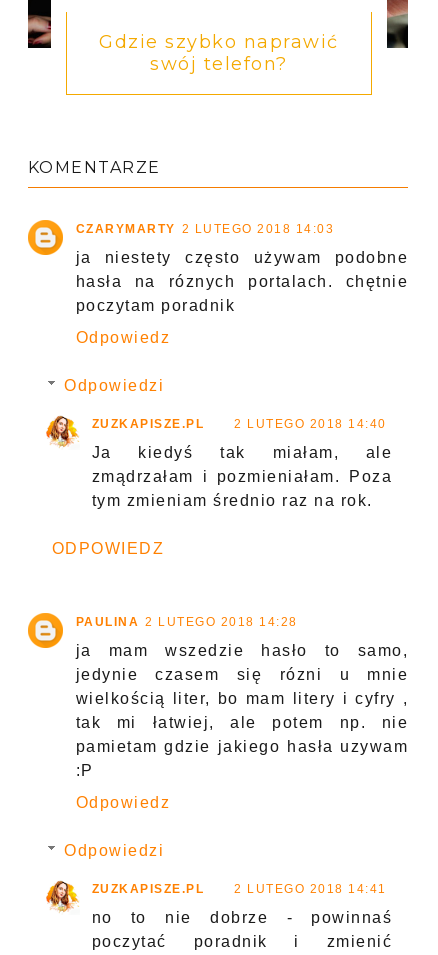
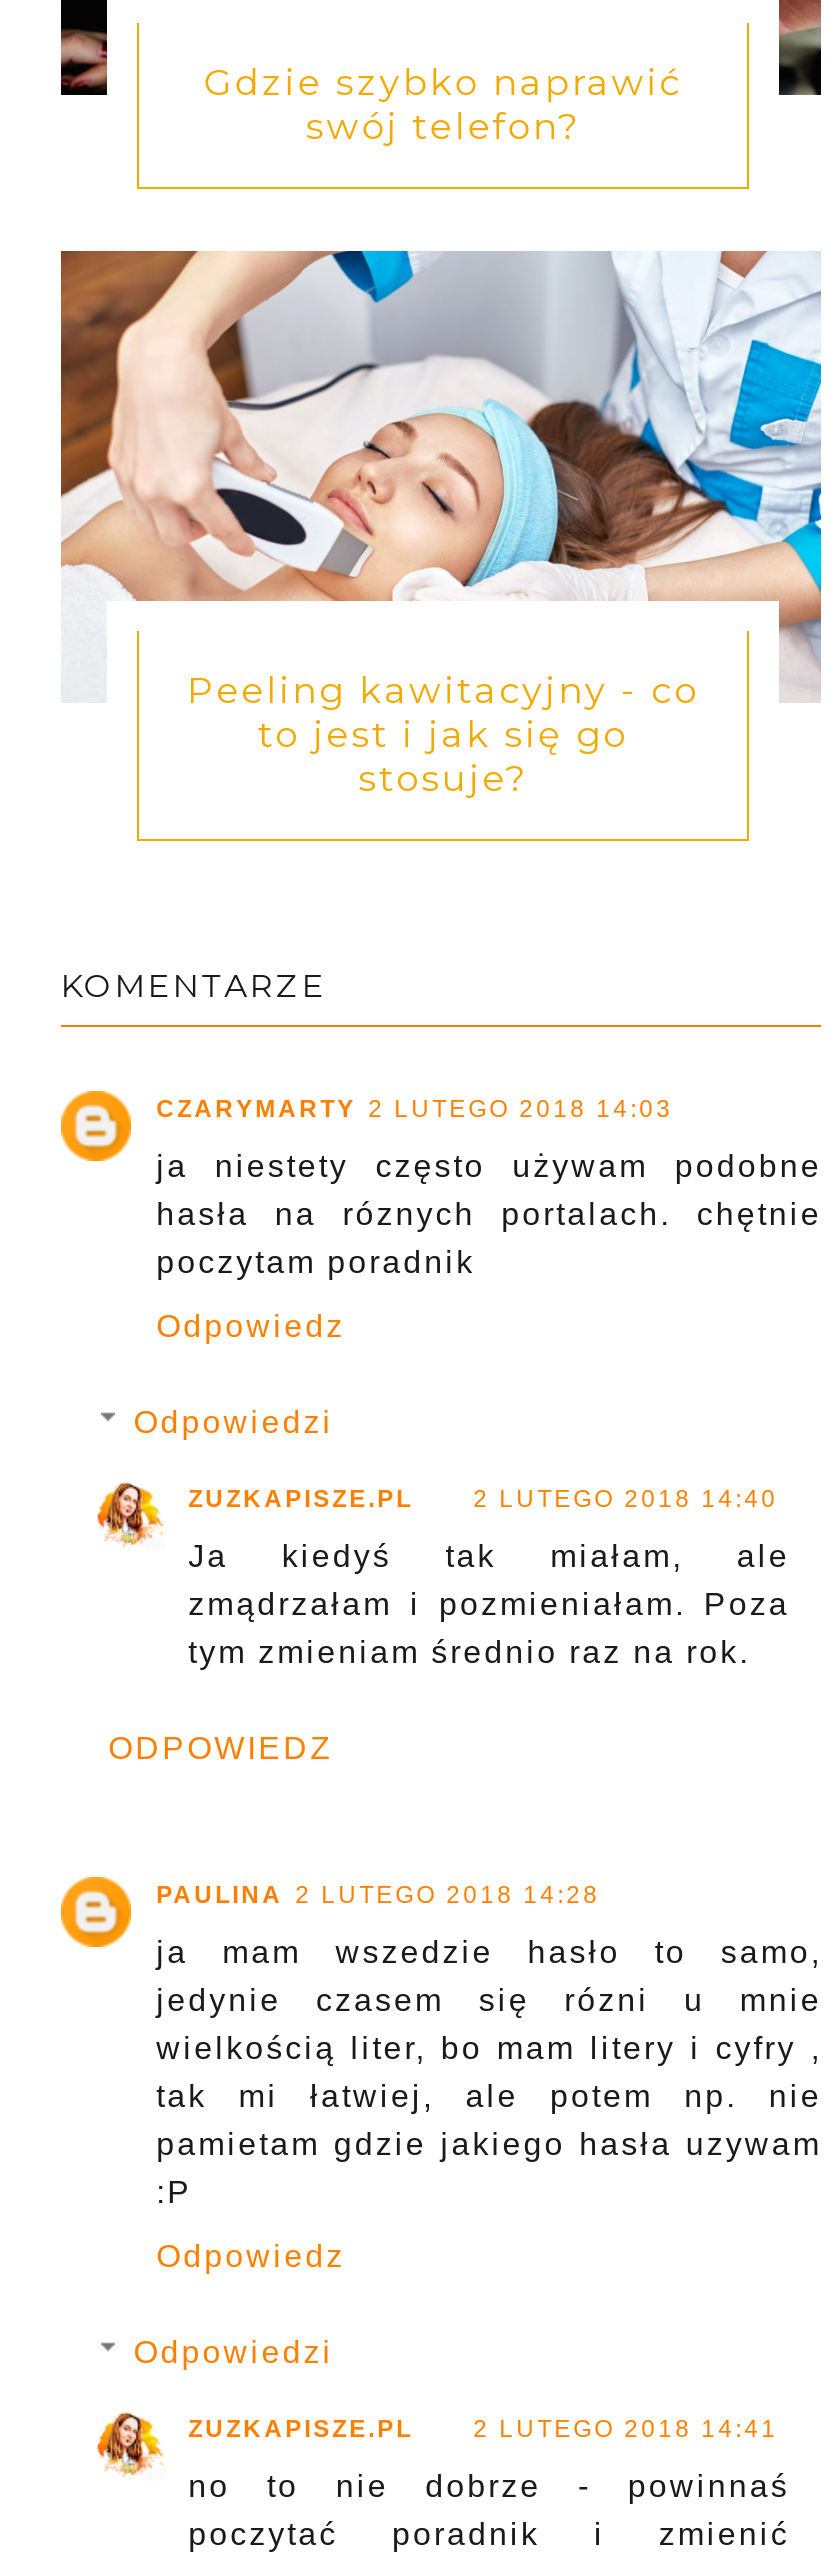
none -> [59,248,823,800] [image] | Peeling kawitacyjny - co | to jest i jak się go | stosuje?

